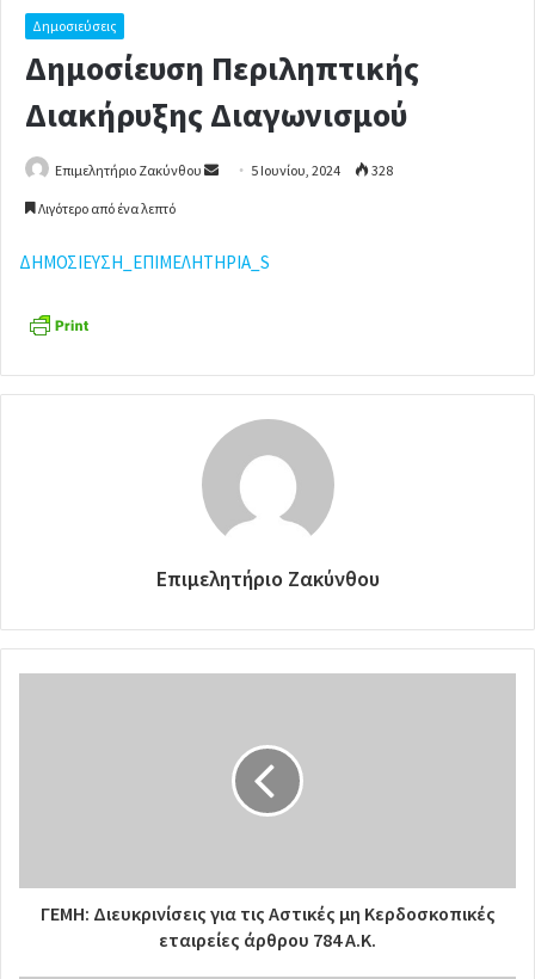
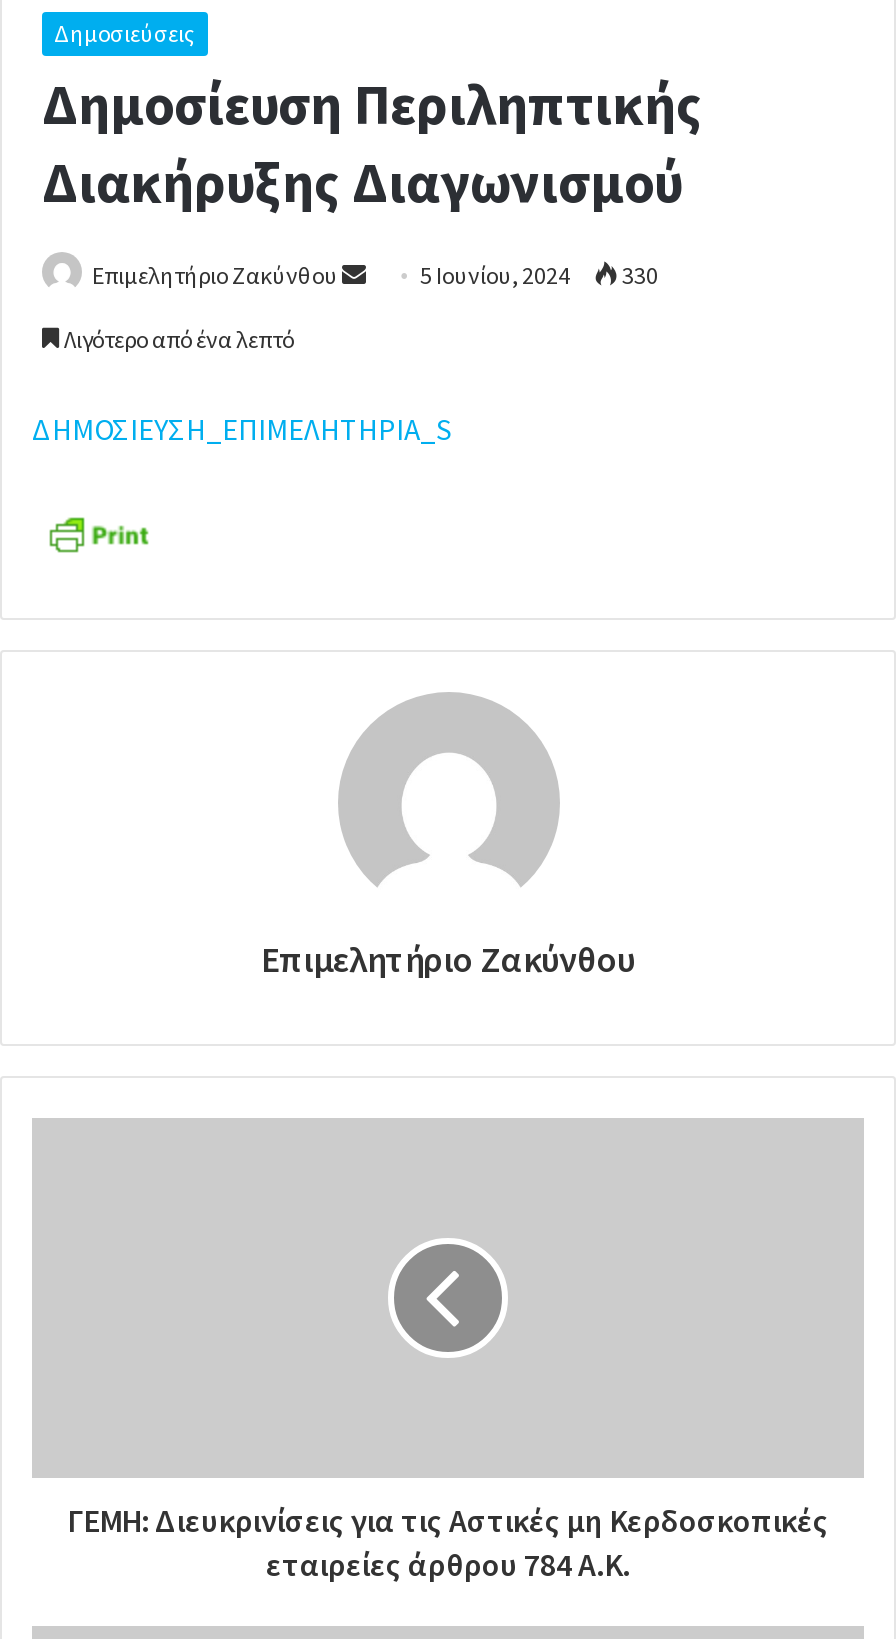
[369,161,393,179] 328 -> [618,259,658,289] 330

